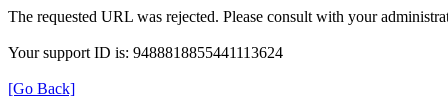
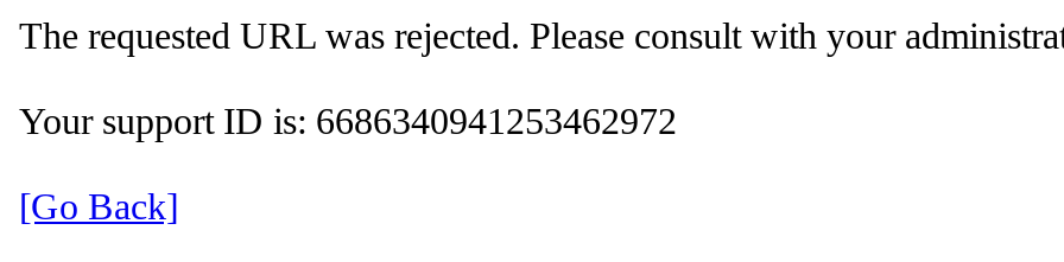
[8,44,283,61] Your support ID is: 9488818855441113624 -> [19,101,677,141] Your support ID is: 6686340941253462972

